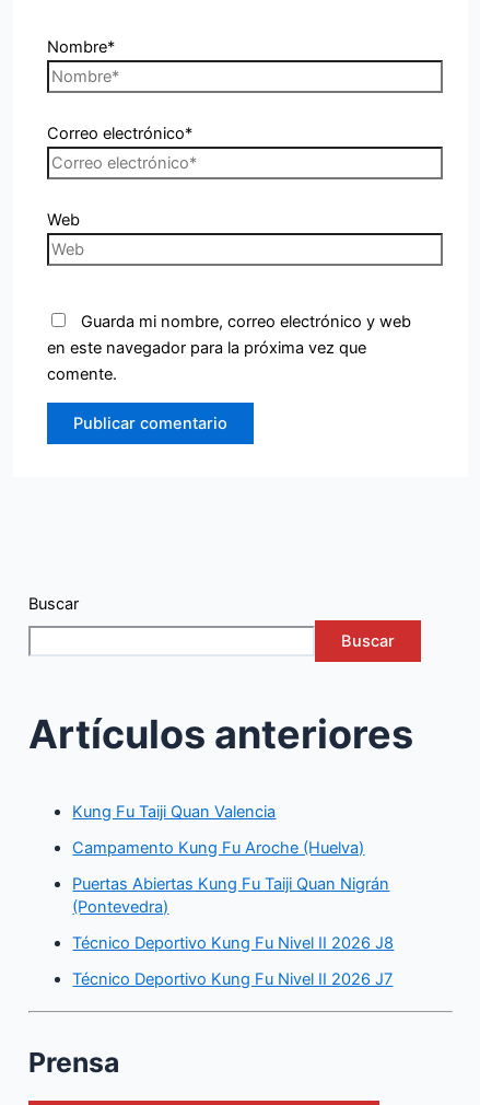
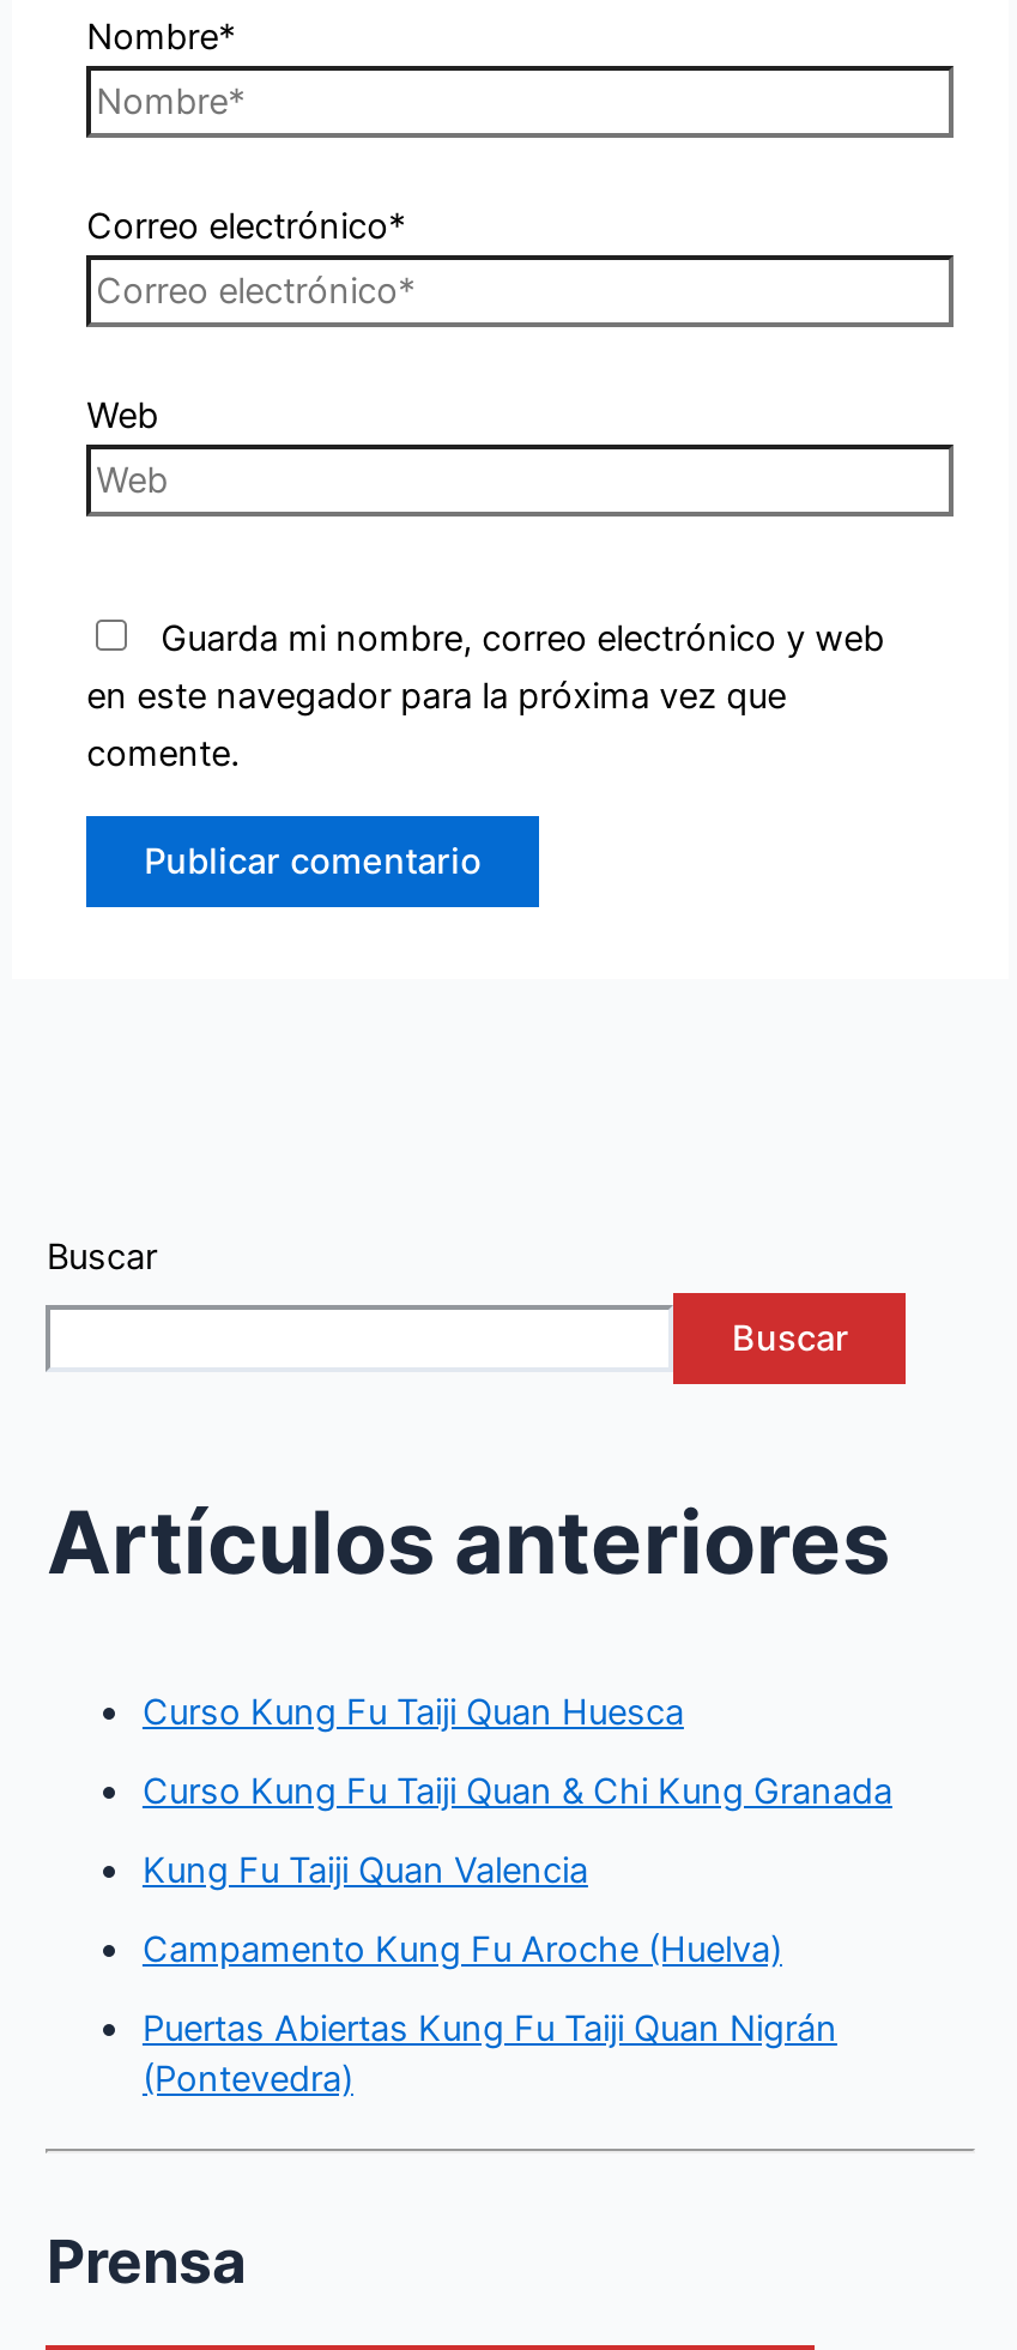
none -> [143,1690,892,1812] Curso Kung Fu Taiji Quan Huesca | Curso Kung Fu Taiji Quan & Chi Kung Granada
moved [73,802,390,916] -> [143,1848,837,2100]: Kung Fu Taiji Quan Valencia | Campamento Kung Fu Aroche (Huelva) | Puertas Abiertas Kung Fu Taiji Quan Nigrán | (Pontevedra)
[73,933,394,989] Técnico Deportivo Kung Fu Nivel II 2026 J8 | Técnico Deportivo Kung Fu Nivel II 2026 J7 -> none

